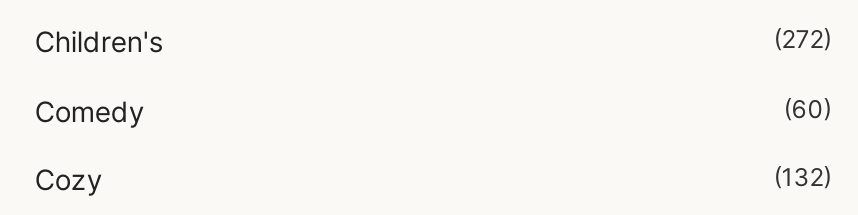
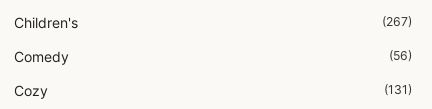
[773,24,831,54] (272) -> [382,14,412,29] (267)
[783,93,831,123] (60) -> [389,48,412,63] (56)
[773,161,831,191] (132) -> [384,82,412,97] (131)

